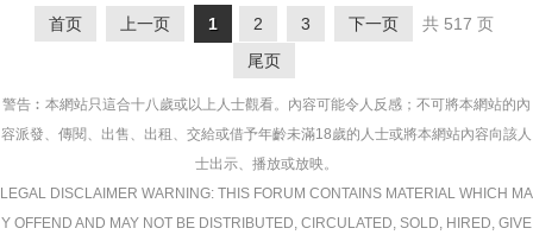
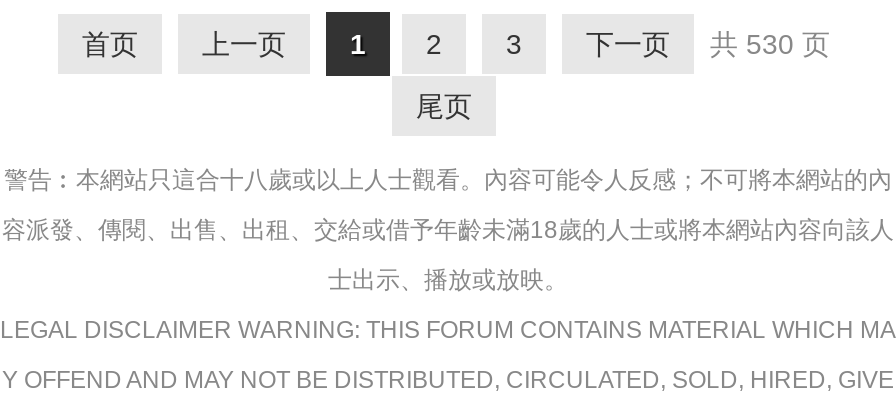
[49,14,498,33] 首页 上一页 1 2 3 下一页 共 517 页 -> [82,28,838,60] 首页 上一页 1 2 3 下一页 共 530 页

